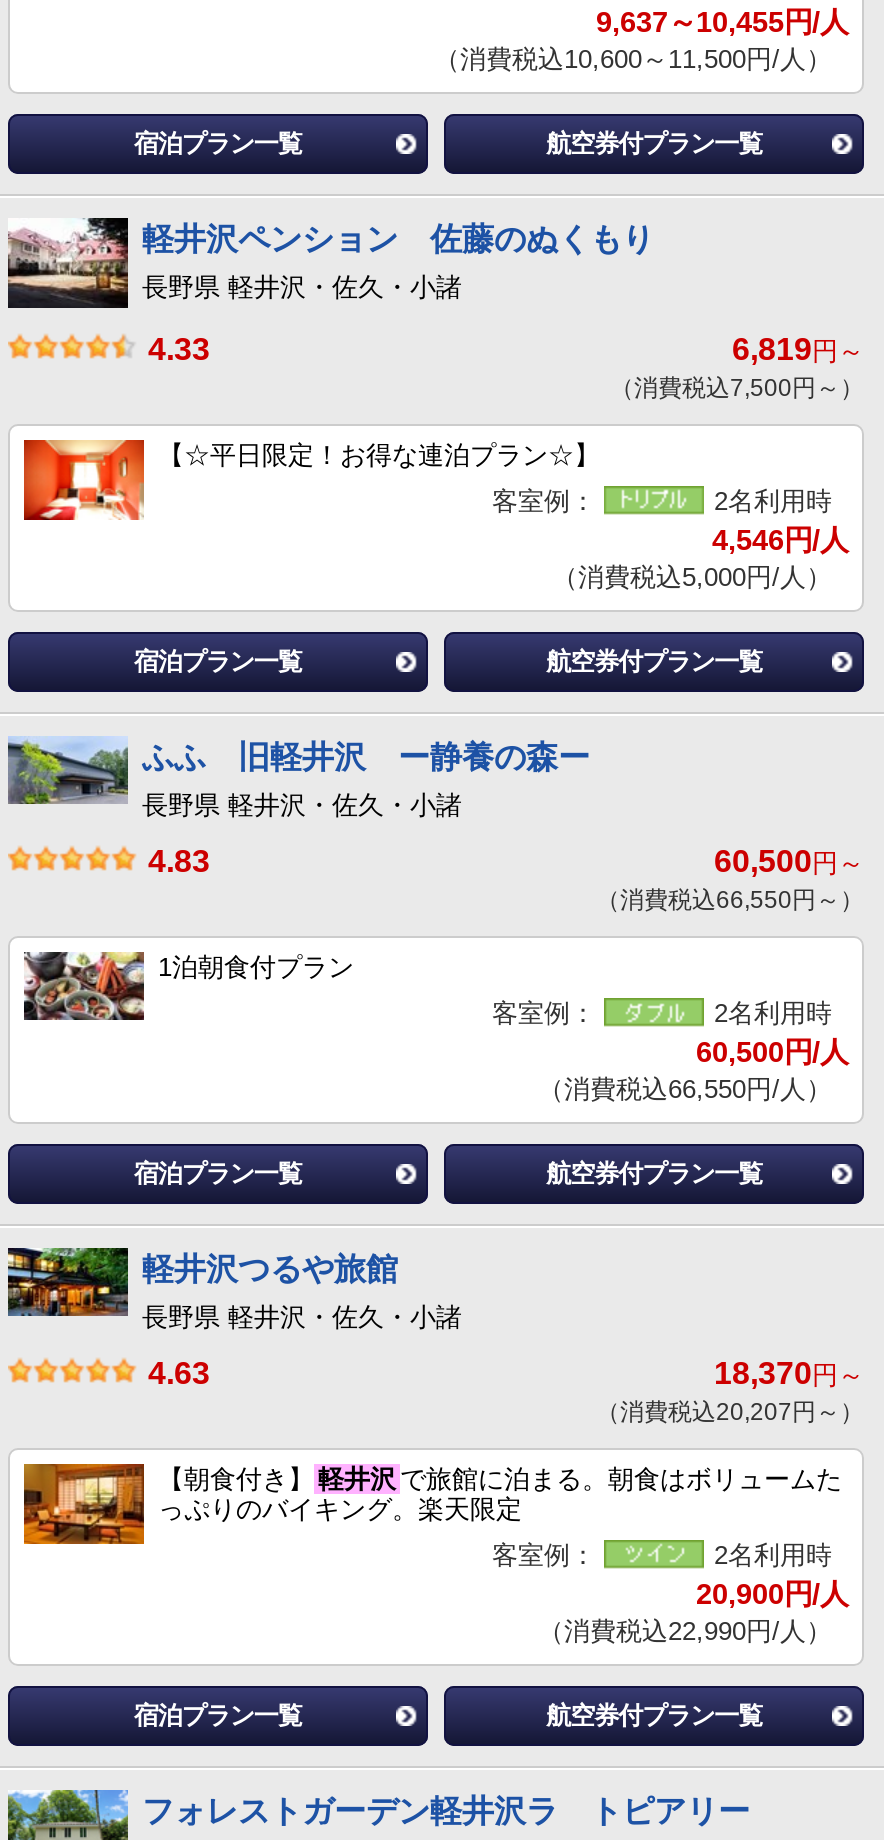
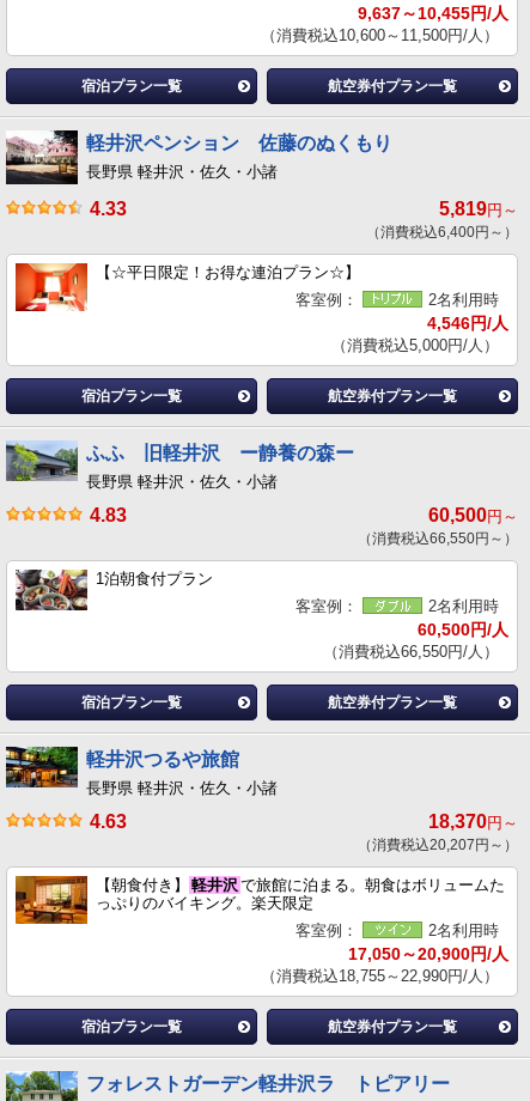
[732,332,864,366] 6,819円～ -> [439,199,518,219] 5,819円～
[610,374,864,402] （消費税込7,500円～） -> [366,224,518,241] （消費税込6,400円～）
[538,1578,848,1646] 20,900円/人 | （消費税込22,990円/人） -> [261,944,508,985] 17,050～20,900円/人 | （消費税込18,755～22,990円/人）

